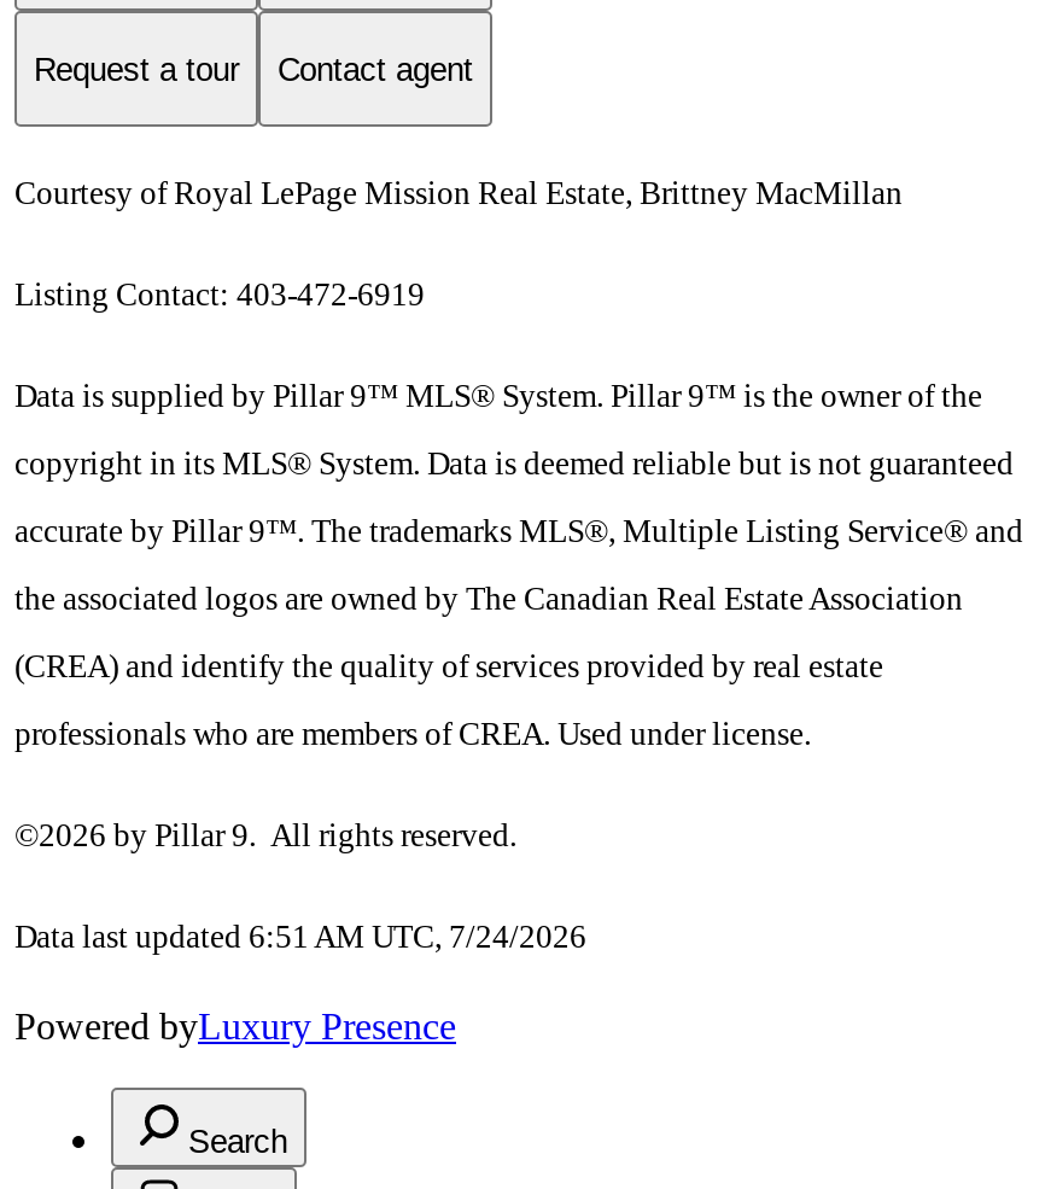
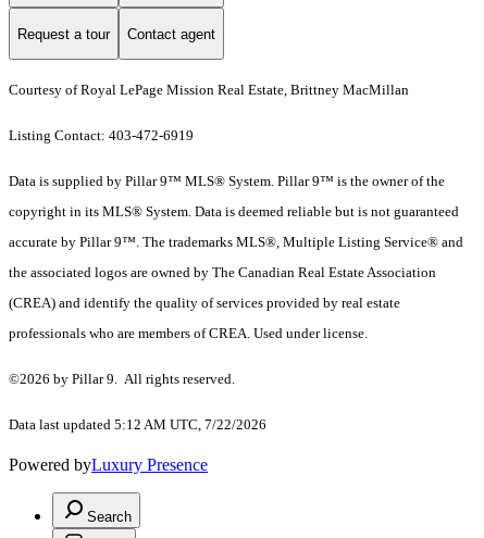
[14,919,586,955] Data last updated 6:51 AM UTC, 7/24/2026 -> [9,416,266,433] Data last updated 5:12 AM UTC, 7/22/2026

